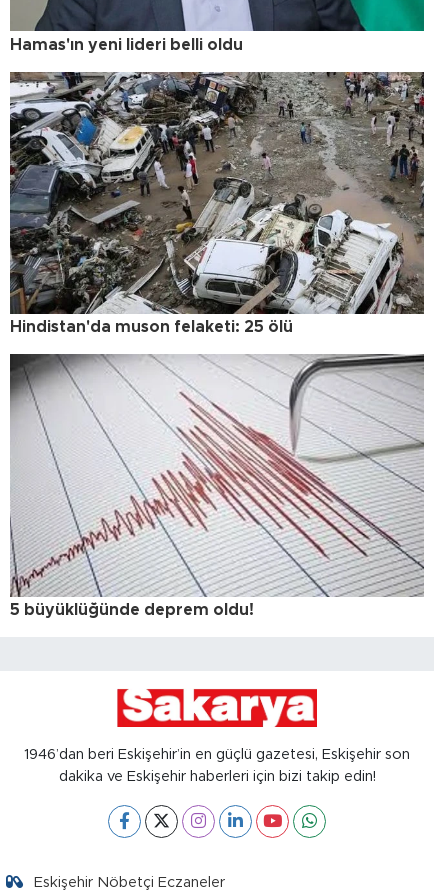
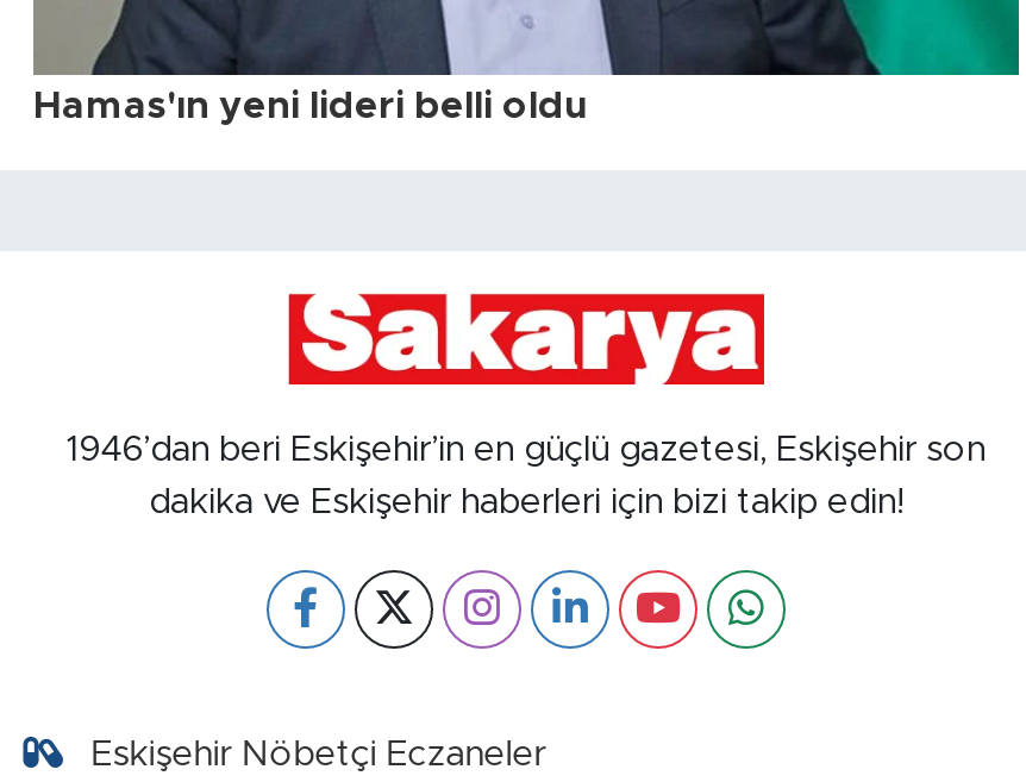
[9,71,425,335] [image] | Hindistan'da muson felaketi: 25 ölü -> none
[10,353,425,618] [image] | 5 büyüklüğünde deprem oldu! -> none

